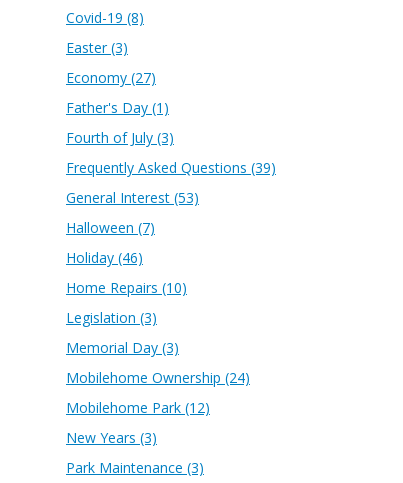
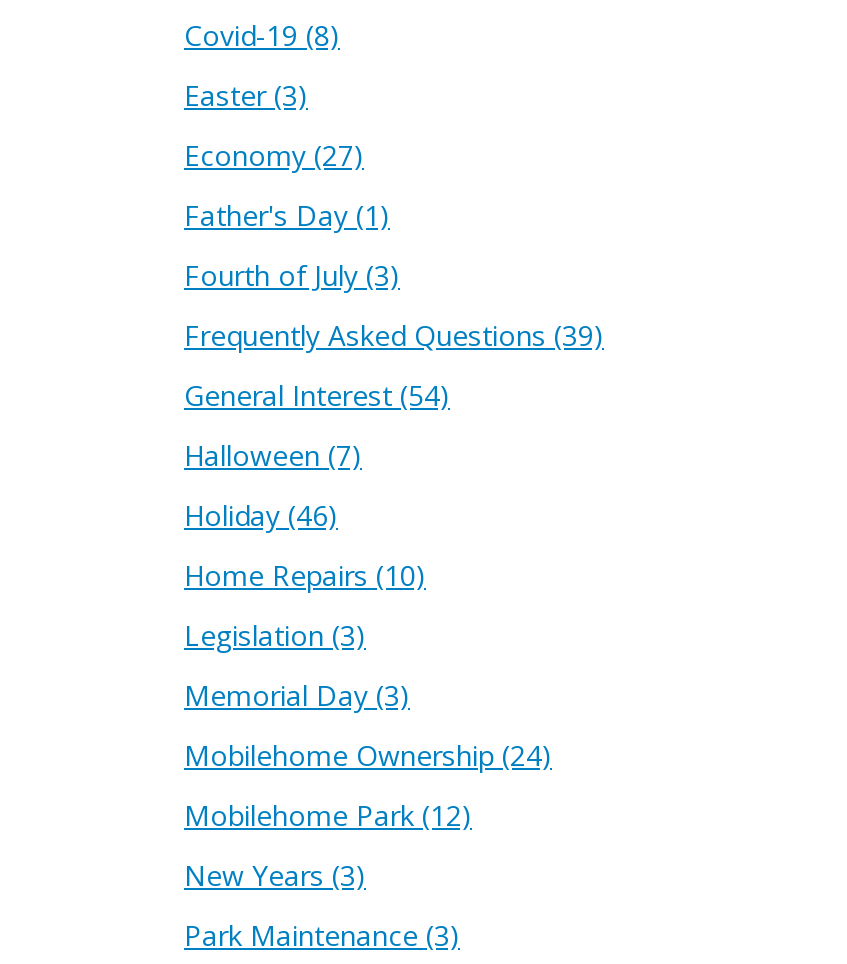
[66,188,199,207] General Interest (53) -> [184,375,450,413] General Interest (54)

